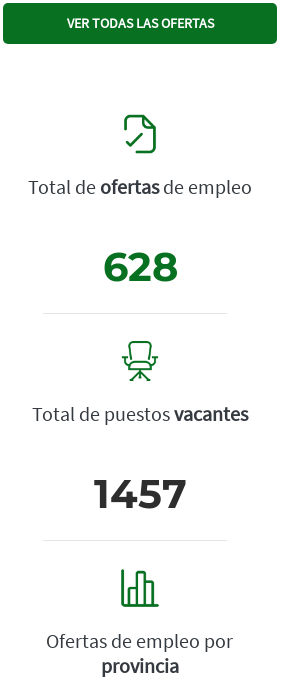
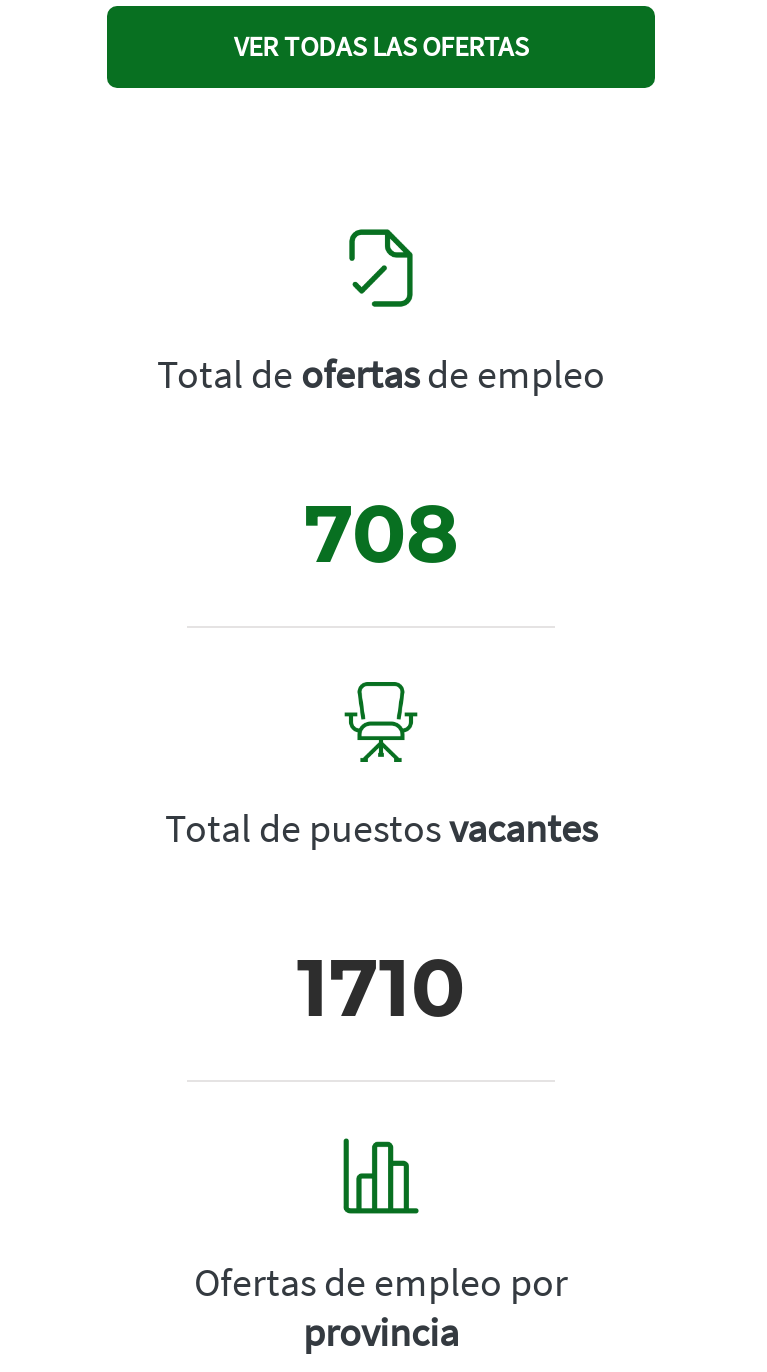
[102,242,177,291] 628 -> [304,484,458,582] 708
[93,469,186,518] 1457 -> [297,938,465,1036] 1710

